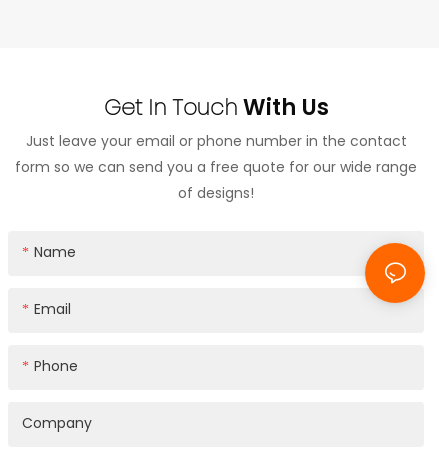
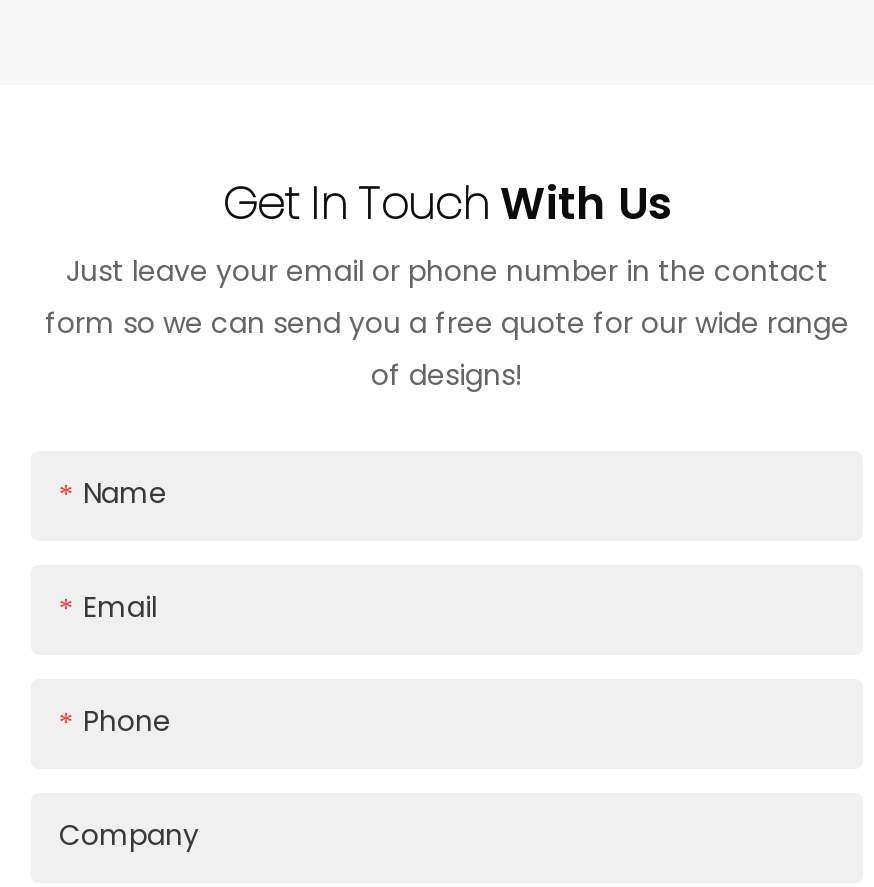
[363,242,427,305] [image] -> none

